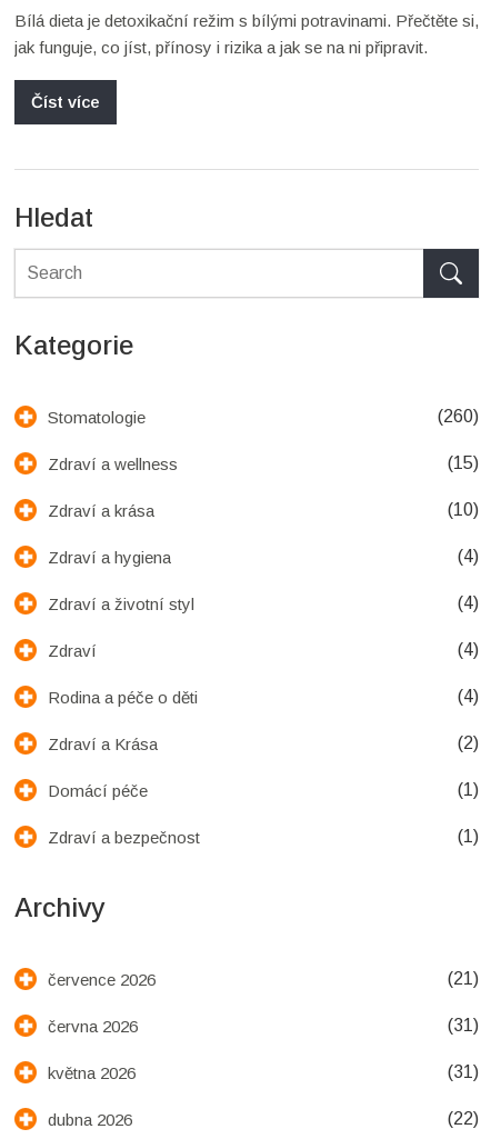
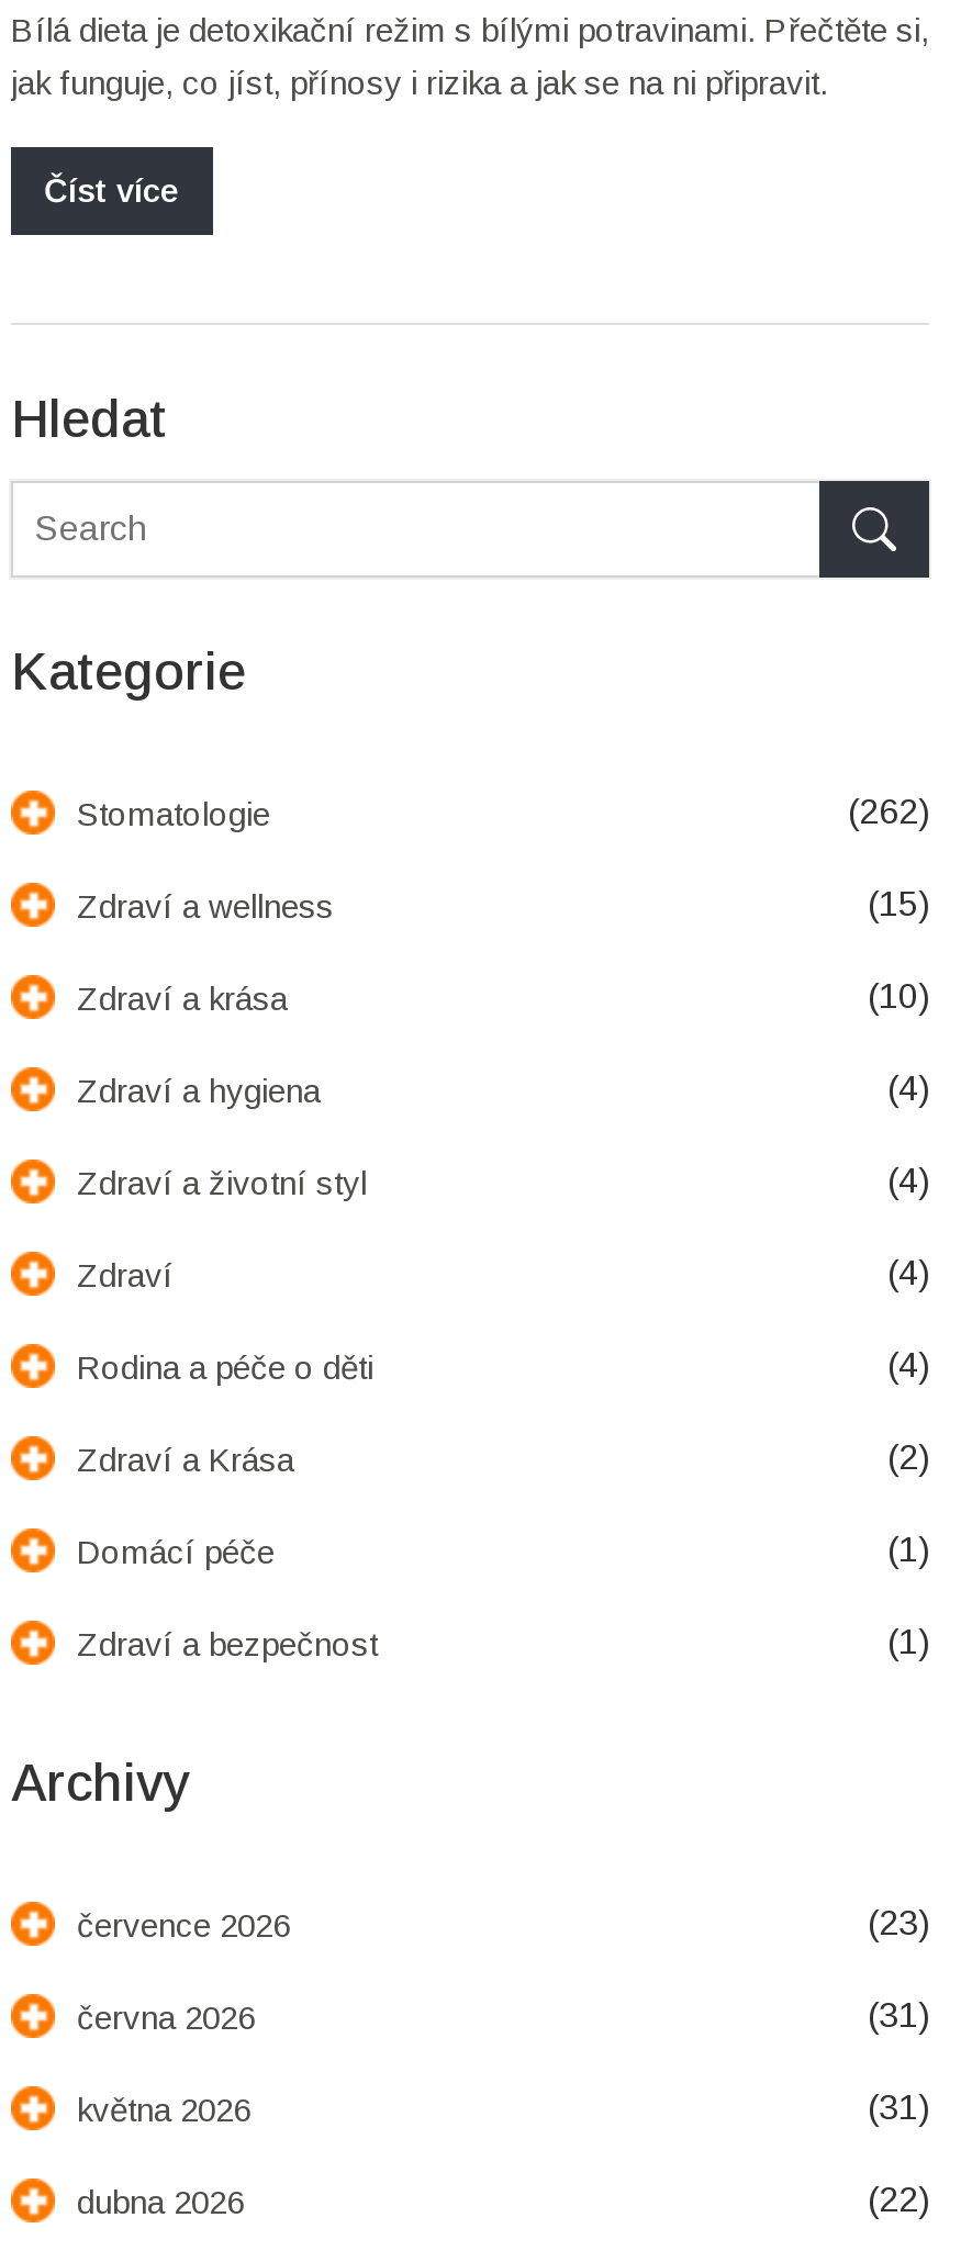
[438,407,479,426] (260) -> [848,793,929,830] (262)
[448,969,479,988] (21) -> [868,1904,929,1942] (23)

